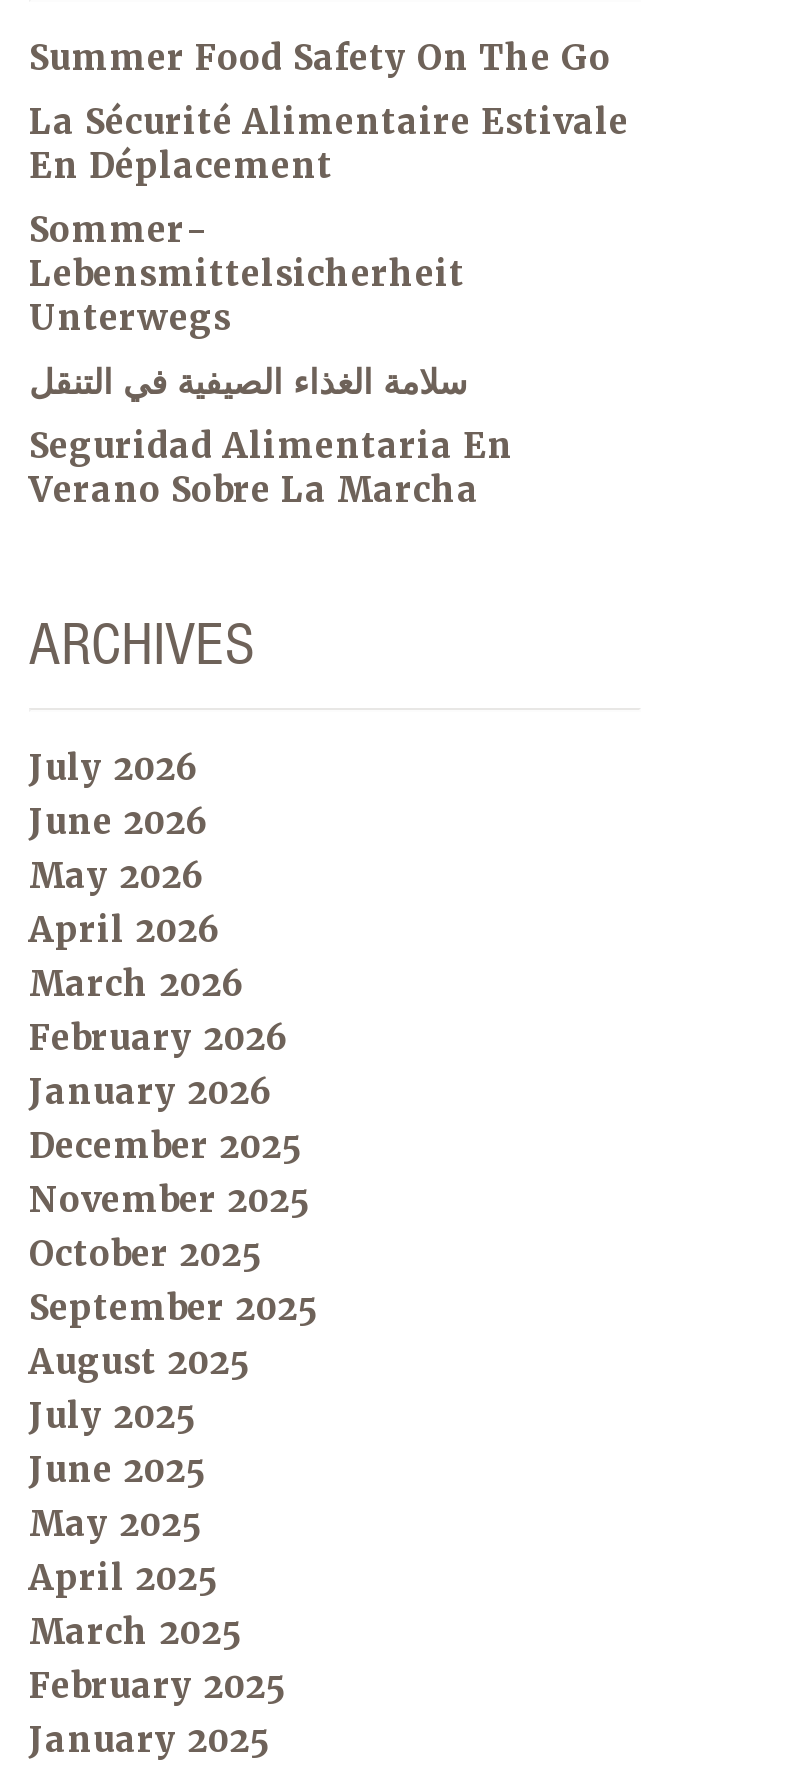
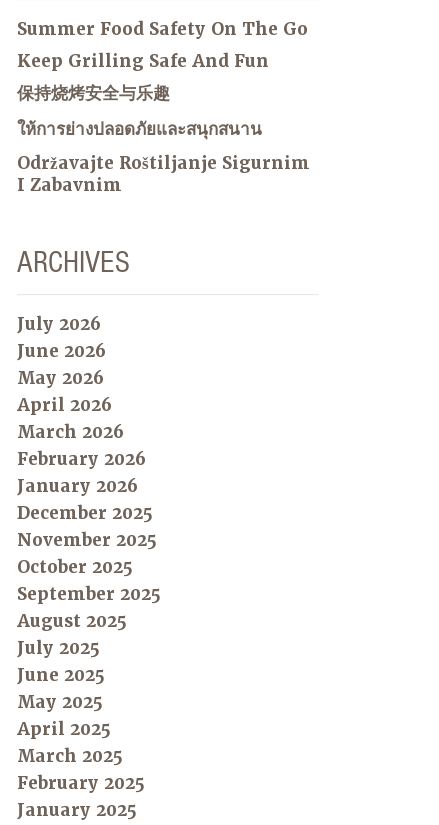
[29,100,629,188] La Sécurité Alimentaire Estivale | En Déplacement -> [17,50,269,72] Keep Grilling Safe And Fun
[29,208,465,340] Sommer- | Lebensmittelsicherheit | Unterwegs -> [17,82,170,104] 保持烧烤安全与乐趣
[29,360,467,404] سلامة الغذاء الصيفية في التنقل -> [17,118,262,140] ให้การย่างปลอดภัยและสนุกสนาน
[29,424,513,512] Seguridad Alimentaria En | Verano Sobre La Marcha -> [17,152,310,196] Održavajte Roštiljanje Sigurnim | I Zabavnim

